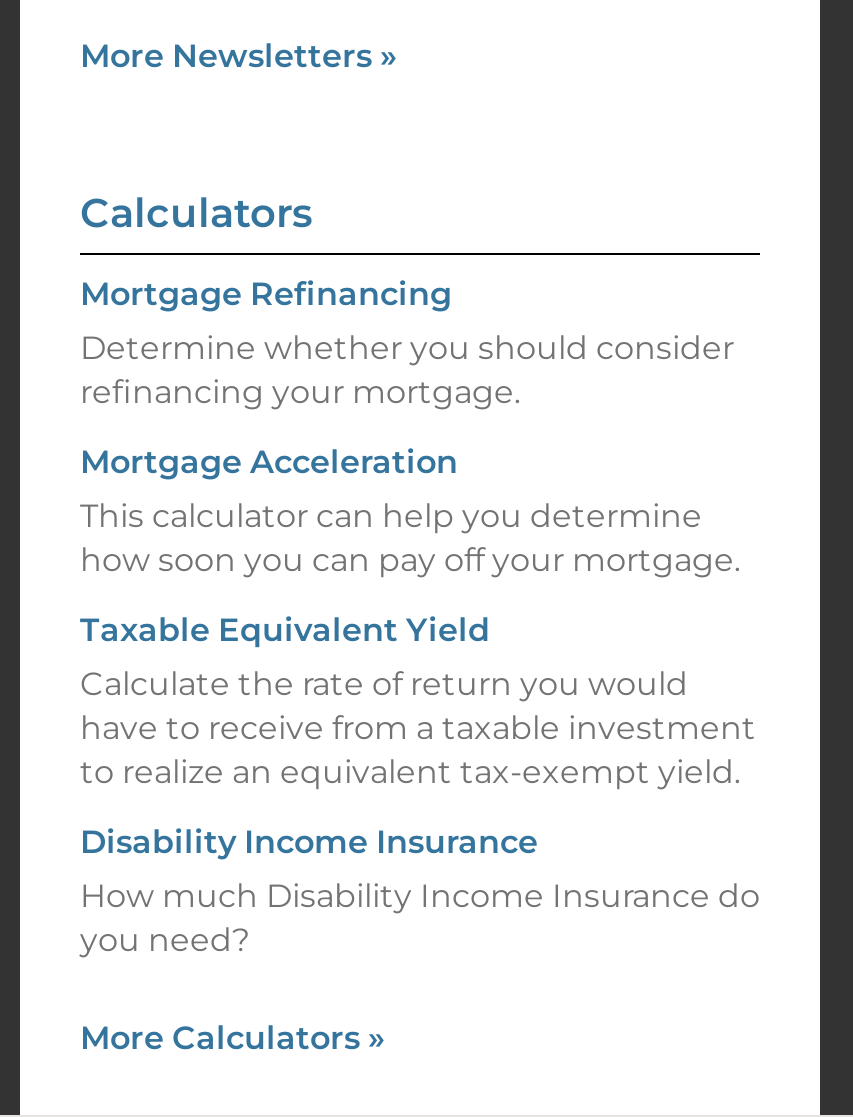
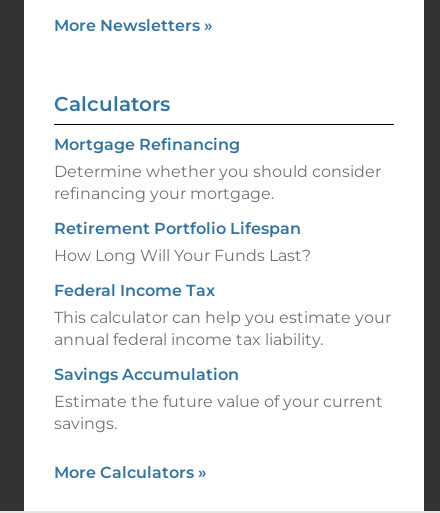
[80,442,740,578] Mortgage Acceleration | This calculator can help you determine | how soon you can pay off your mortgage. -> [54,219,311,265] Retirement Portfolio Lifespan | How Long Will Your Funds Last?
[80,610,756,790] Taxable Equivalent Yield | Calculate the rate of return you would | have to receive from a taxable investment | to realize an equivalent tax-exempt yield. -> [54,281,391,349] Federal Income Tax | This calculator can help you estimate your | annual federal income tax liability.
[80,822,760,958] Disability Income Insurance | How much Disability Income Insurance do | you need? -> [54,365,383,433] Savings Accumulation | Estimate the future value of your current | savings.

